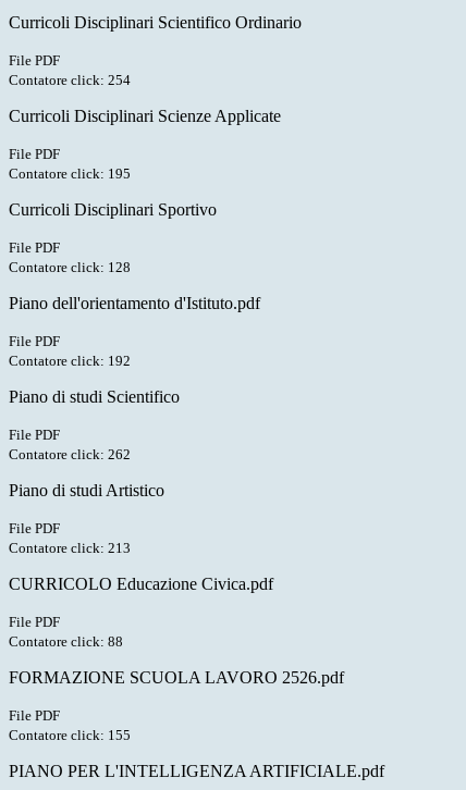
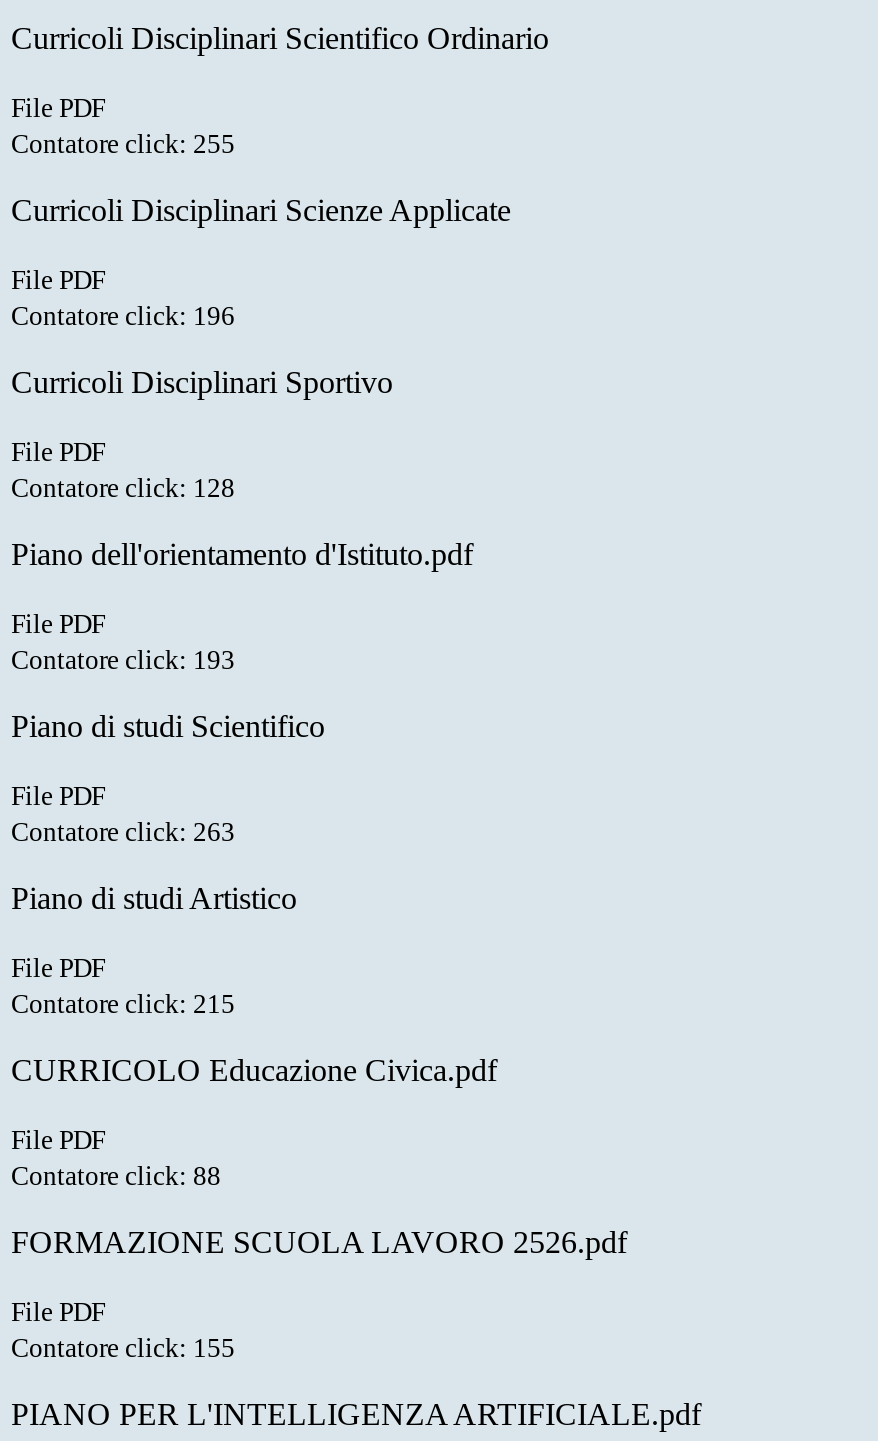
[9,71,131,88] Contatore click: 254 -> [11,128,235,158] Contatore click: 255
[9,165,131,181] Contatore click: 195 -> [11,300,235,330] Contatore click: 196
[9,352,131,369] Contatore click: 192 -> [11,644,235,674] Contatore click: 193
[9,446,131,462] Contatore click: 262 -> [11,816,235,846] Contatore click: 263
[9,539,131,556] Contatore click: 213 -> [11,988,235,1018] Contatore click: 215

